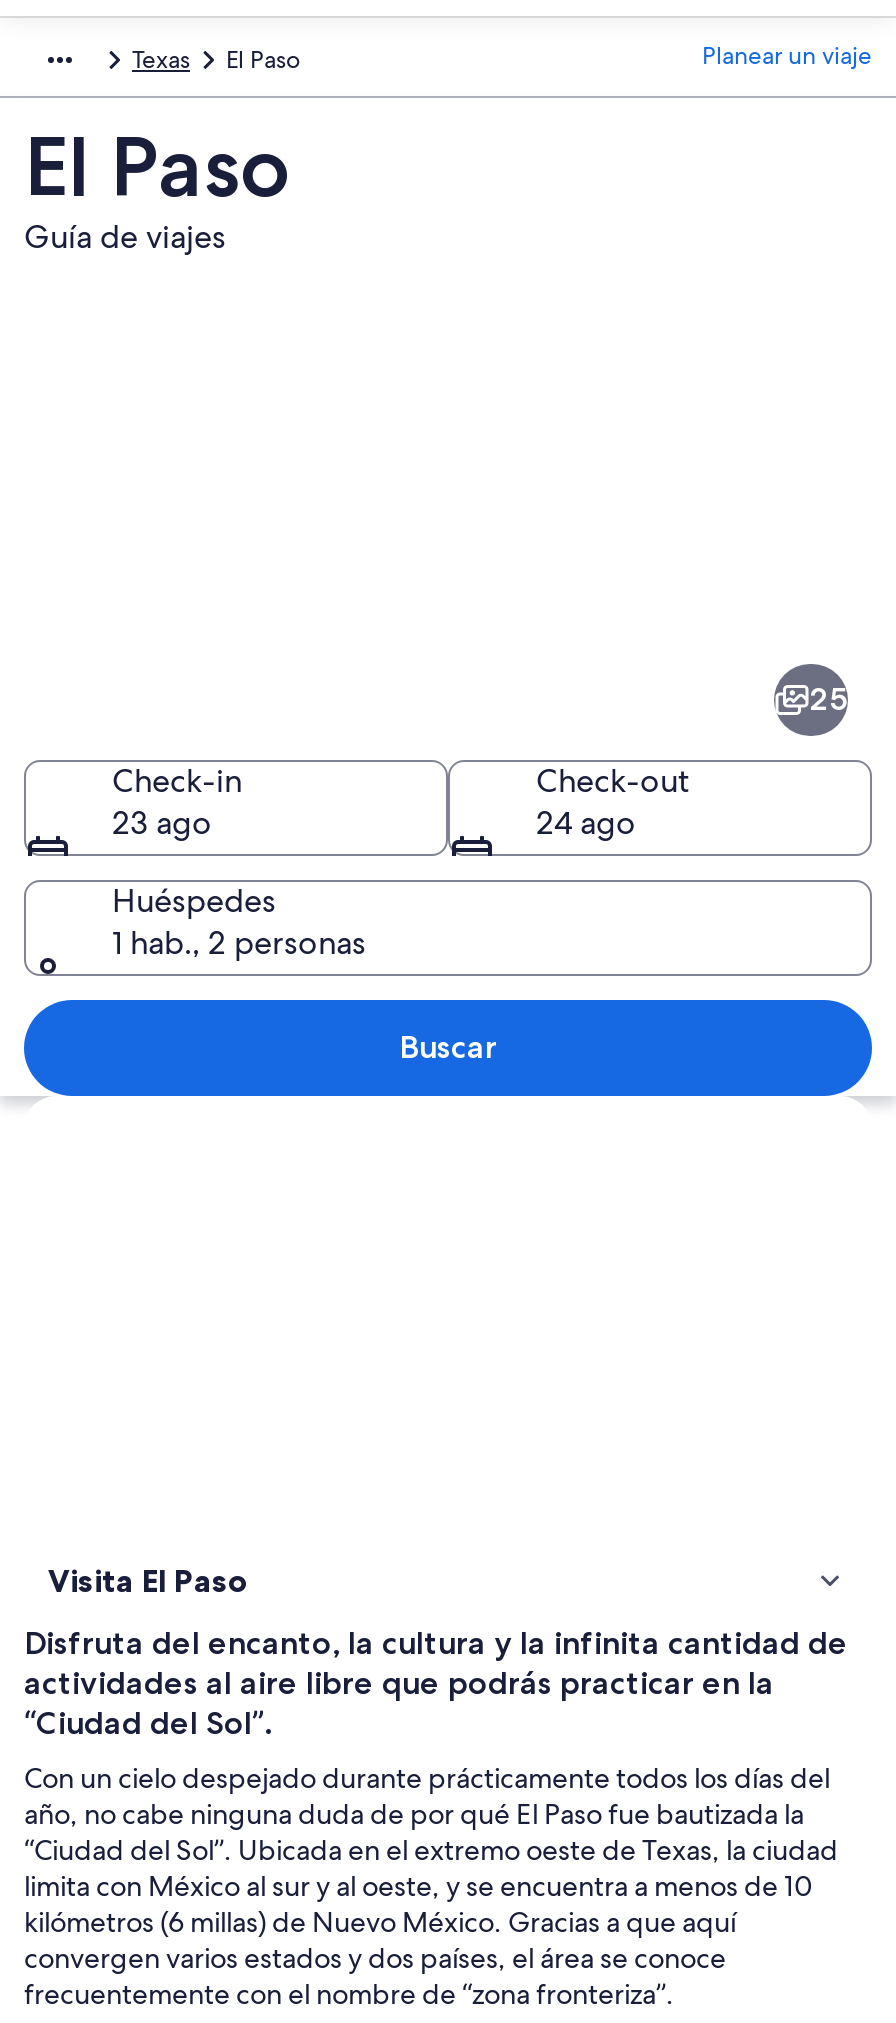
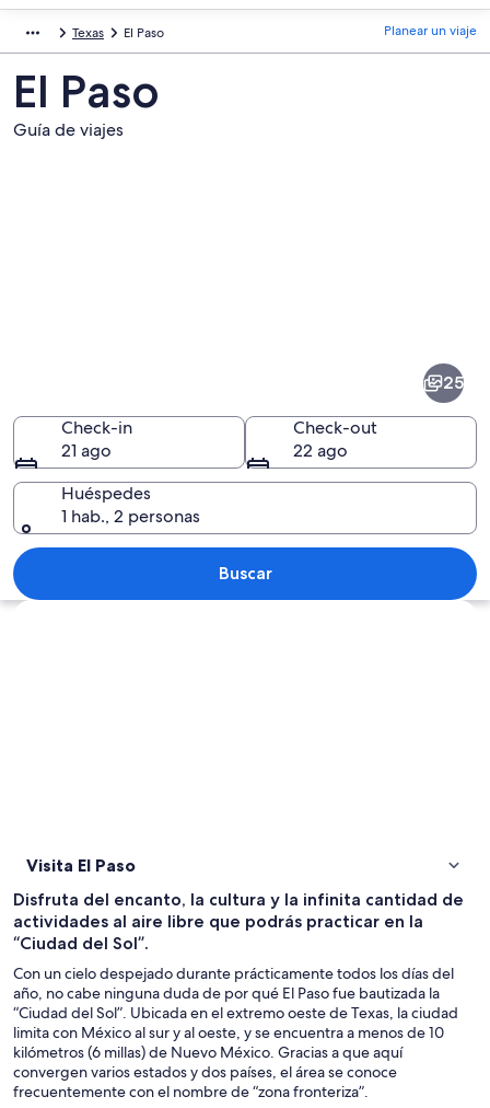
[112,801,212,843] 23 ago -> [61,438,112,461] 21 ago
[536,801,636,843] 24 ago -> [293,438,348,461] 22 ago

